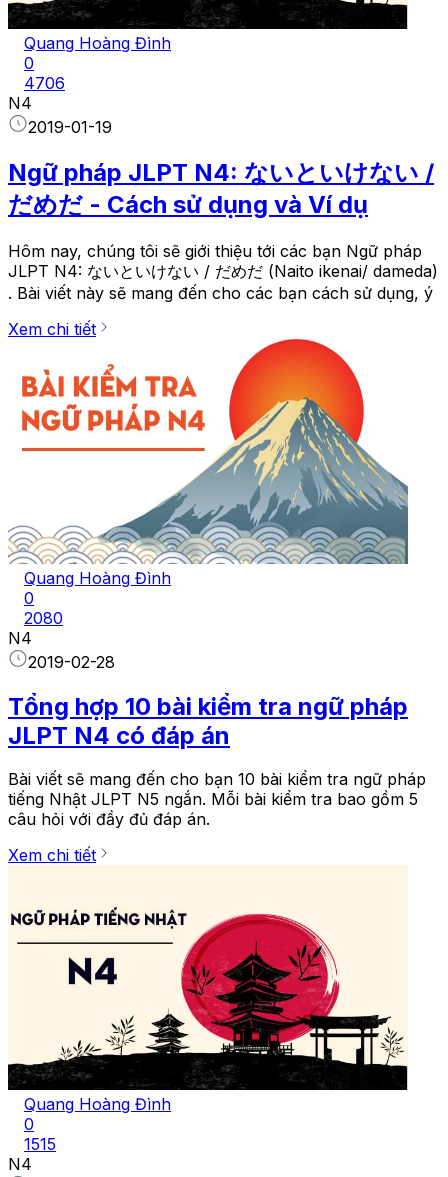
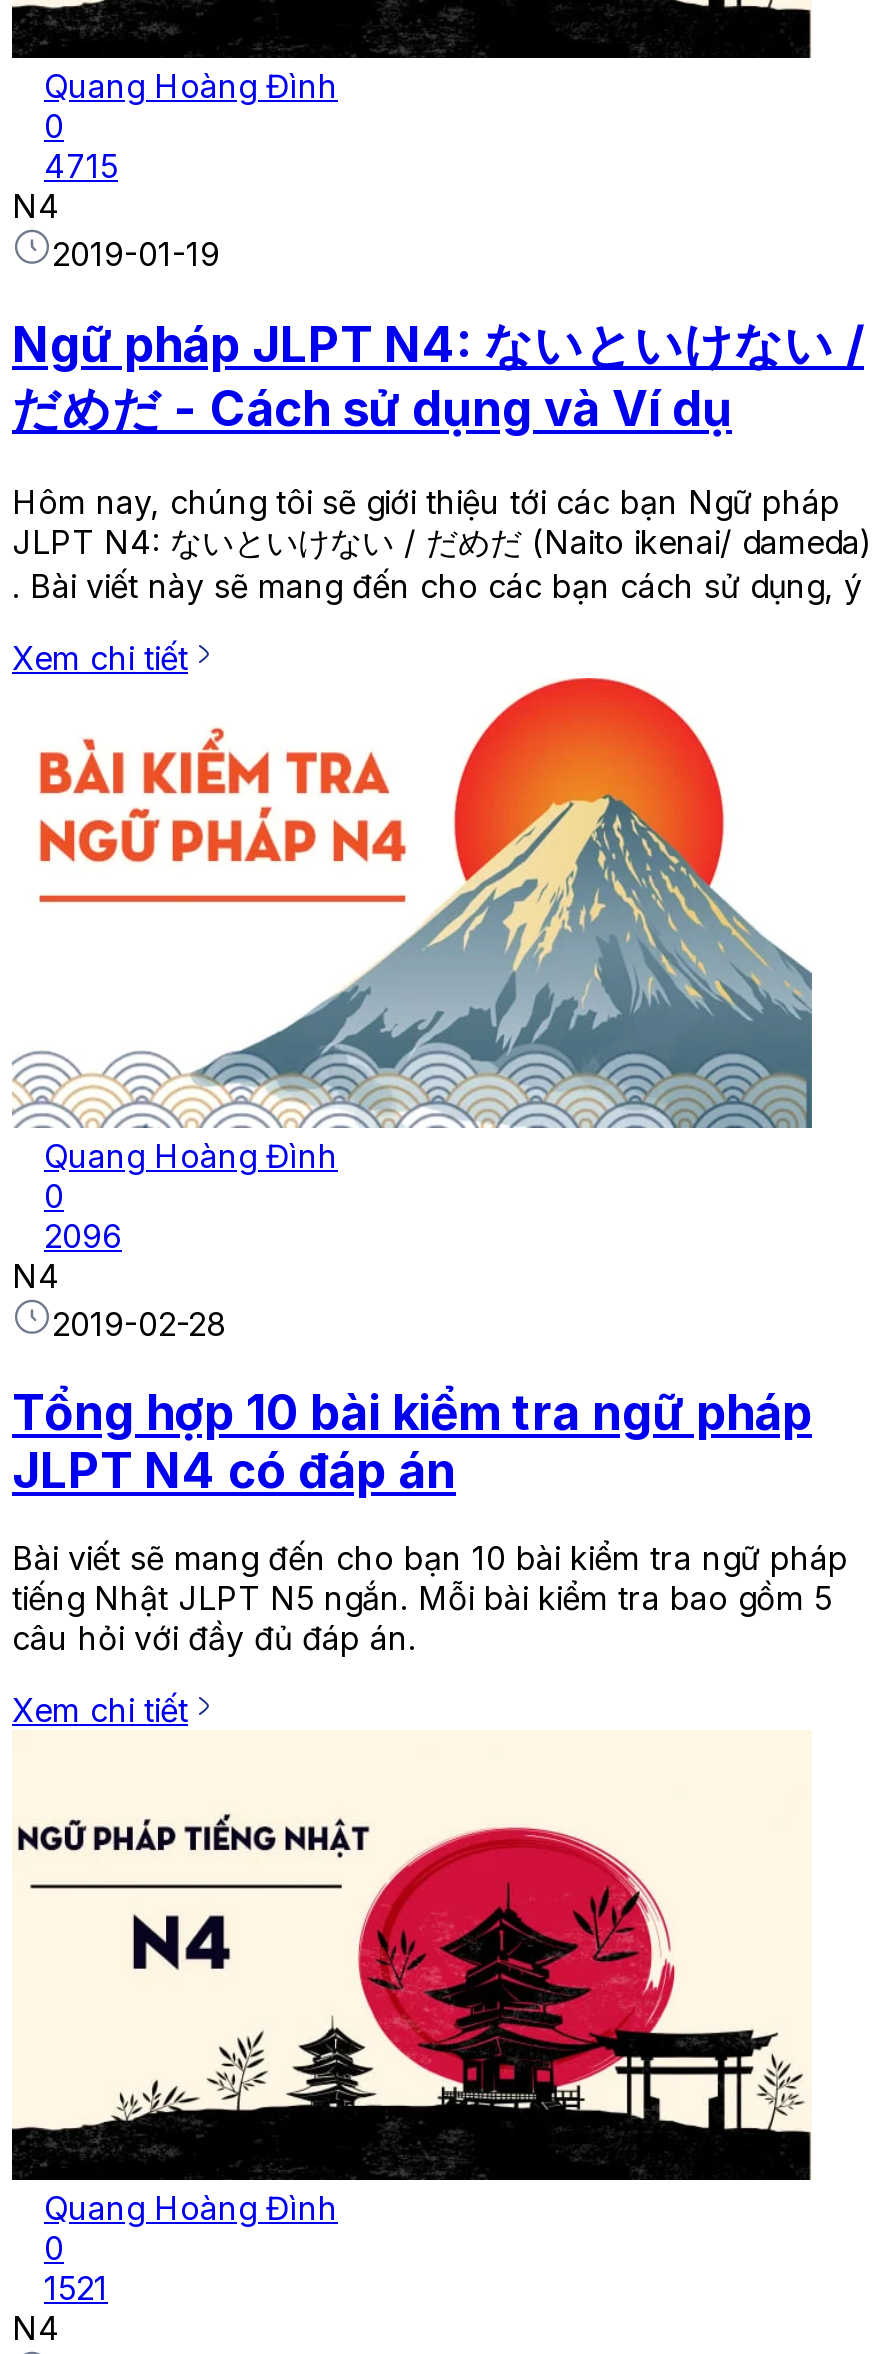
[24,73,65,93] 4706 -> [44,146,118,186] 4715
[24,608,63,628] 2080 -> [44,1215,122,1255] 2096
[24,1134,56,1154] 1515 -> [44,2269,108,2309] 1521

